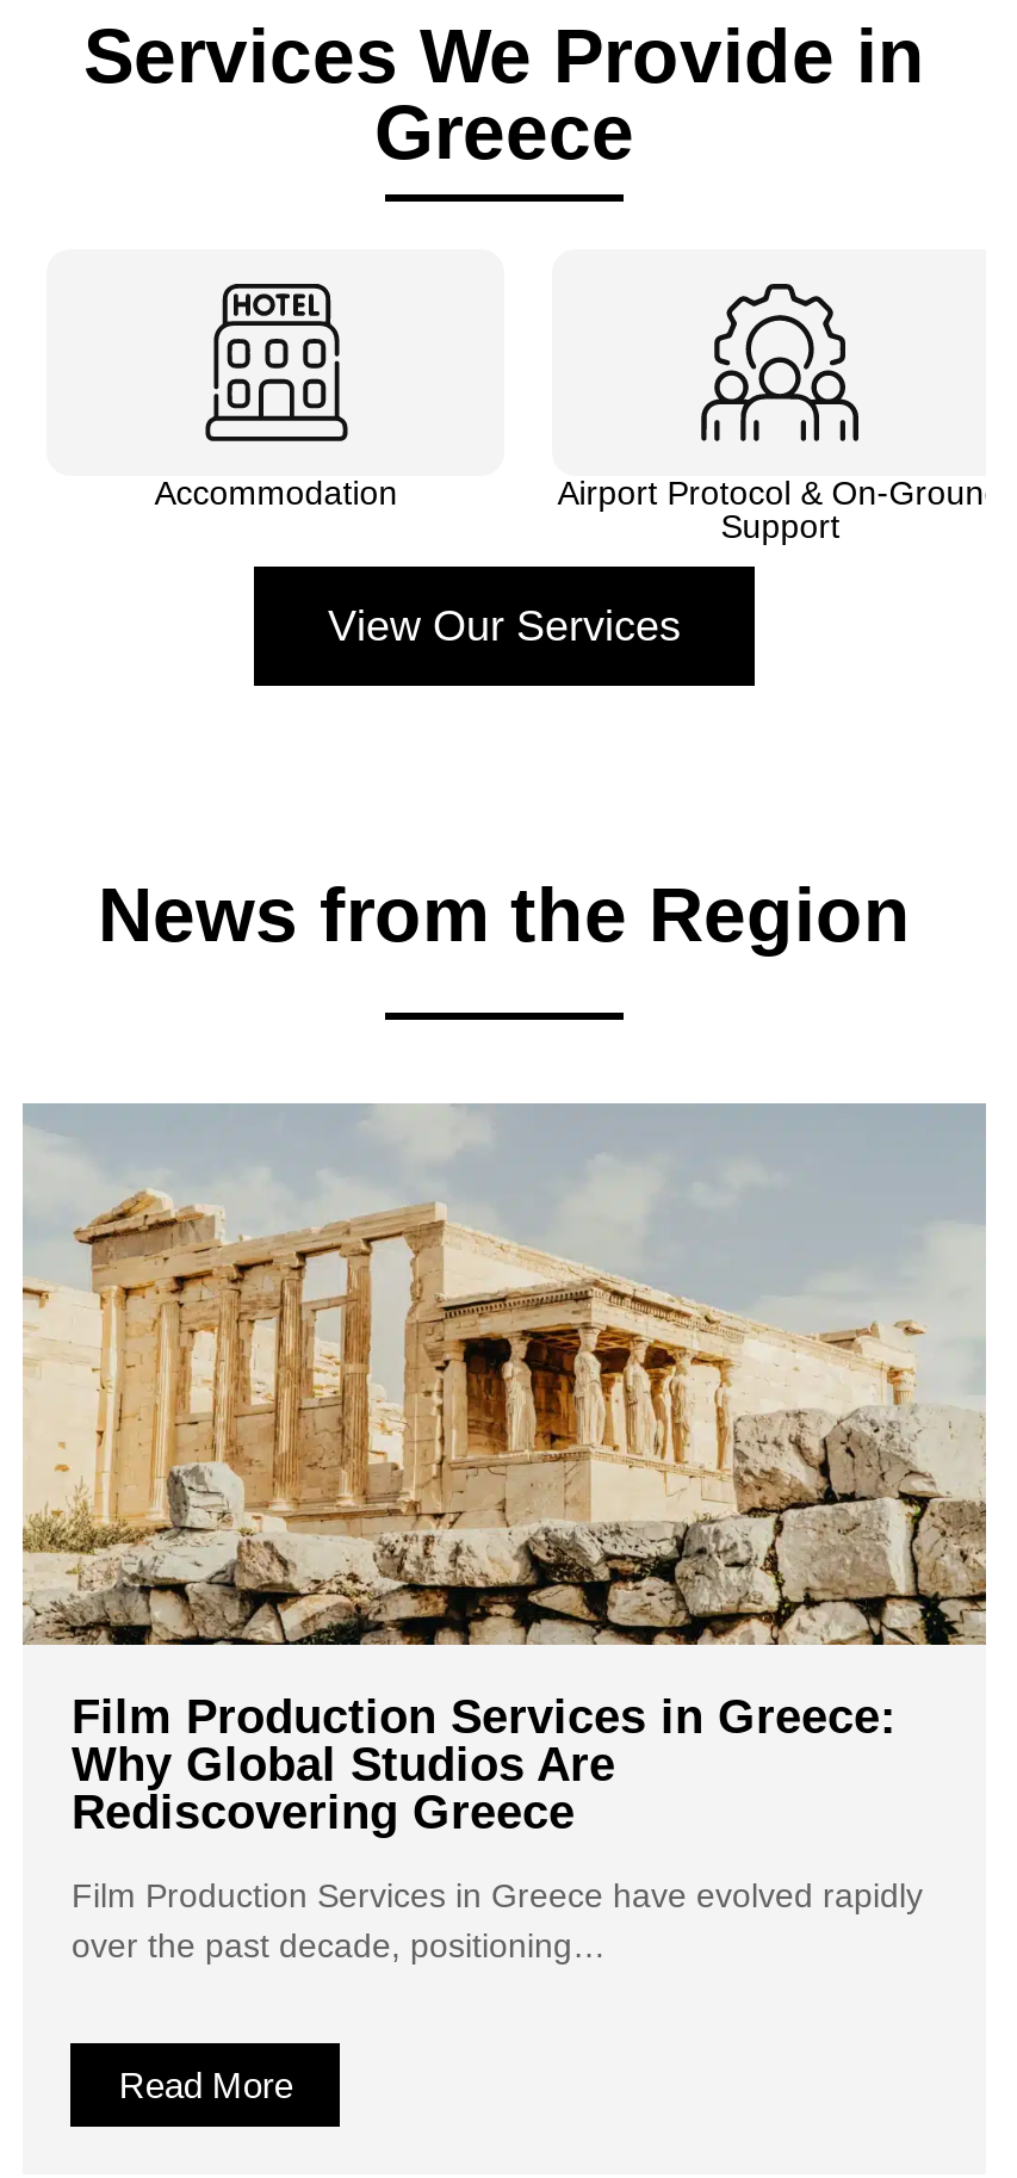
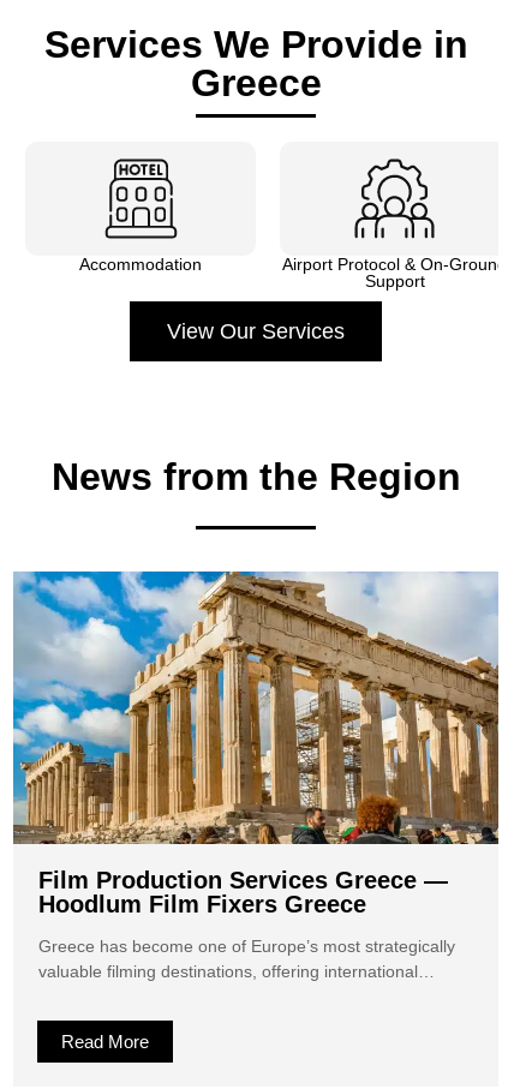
[20,1103,986,1838] [image] | Film Production Services in Greece: | Why Global Studios Are | Rediscovering Greece -> [12,570,498,917] [image] | Film Production Services Greece — | Hoodlum Film Fixers Greece
[72,1876,923,1965] Film Production Services in Greece have evolved rapidly | over the past decade, positioning… -> [38,937,455,981] Greece has become one of Europe’s most strategically | valuable filming destinations, offering international…

